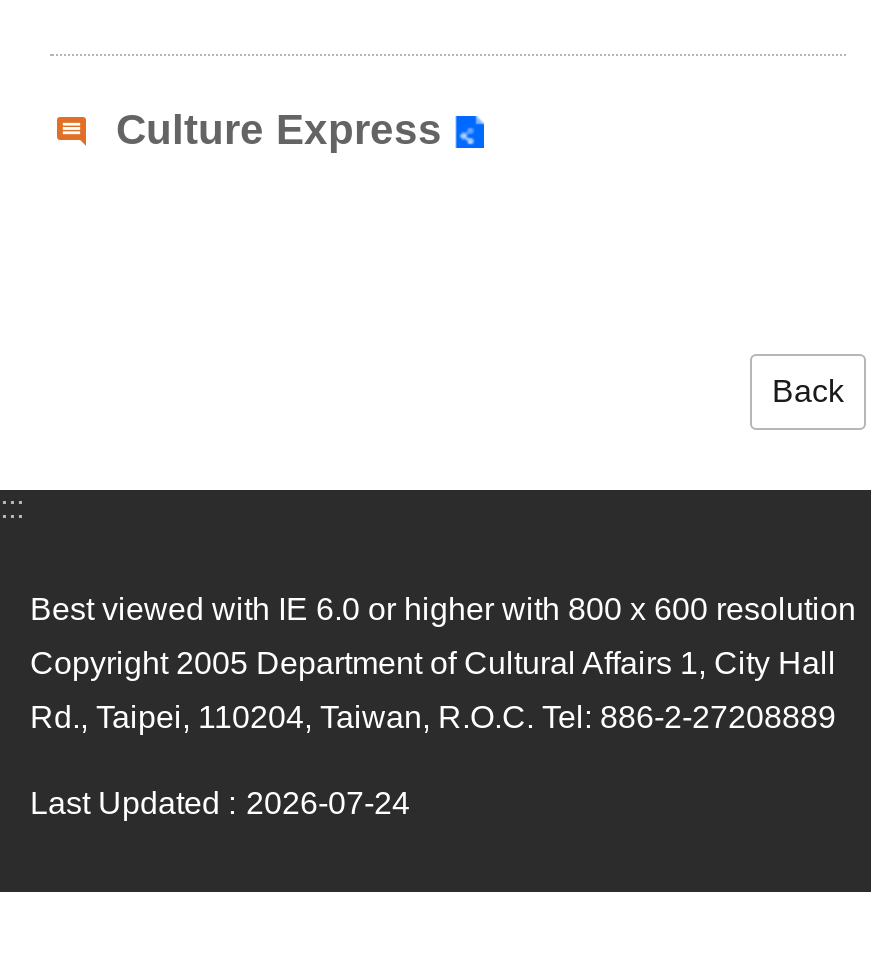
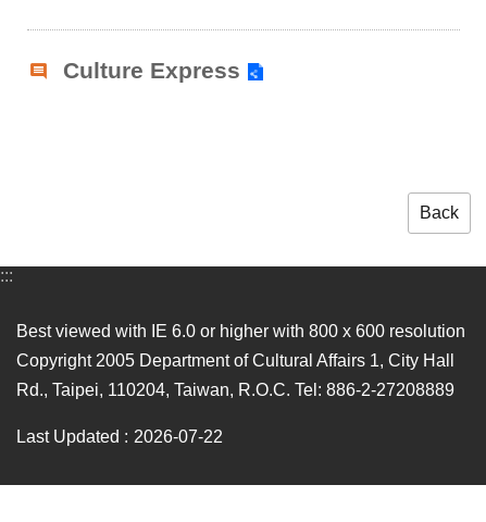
[246,786,410,820] 2026-07-24 -> [134,427,223,446] 2026-07-22

